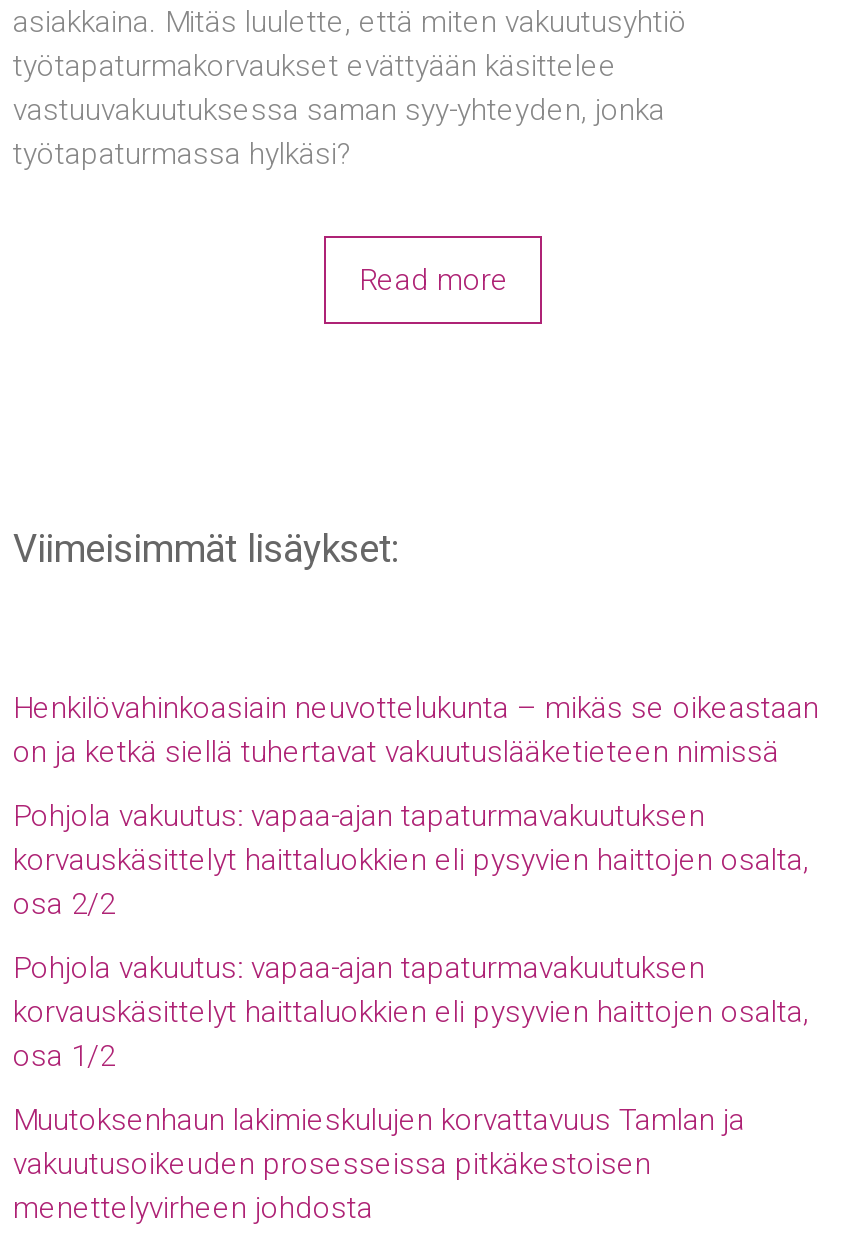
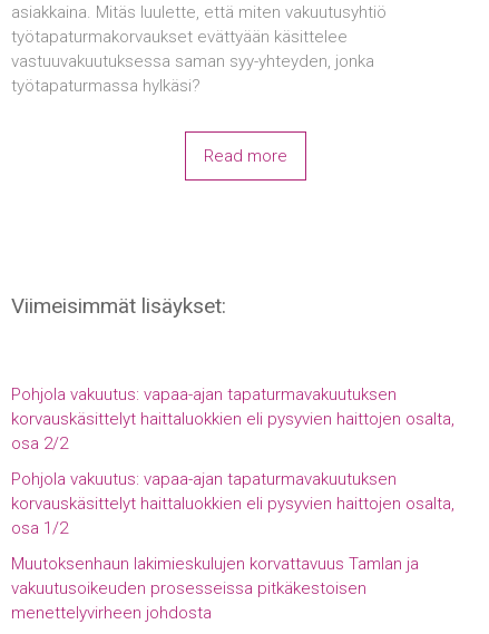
[13,690,819,770] Henkilövahinkoasiain neuvottelukunta – mikäs se oikeastaan | on ja ketkä siellä tuhertavat vakuutuslääketieteen nimissä -> none

